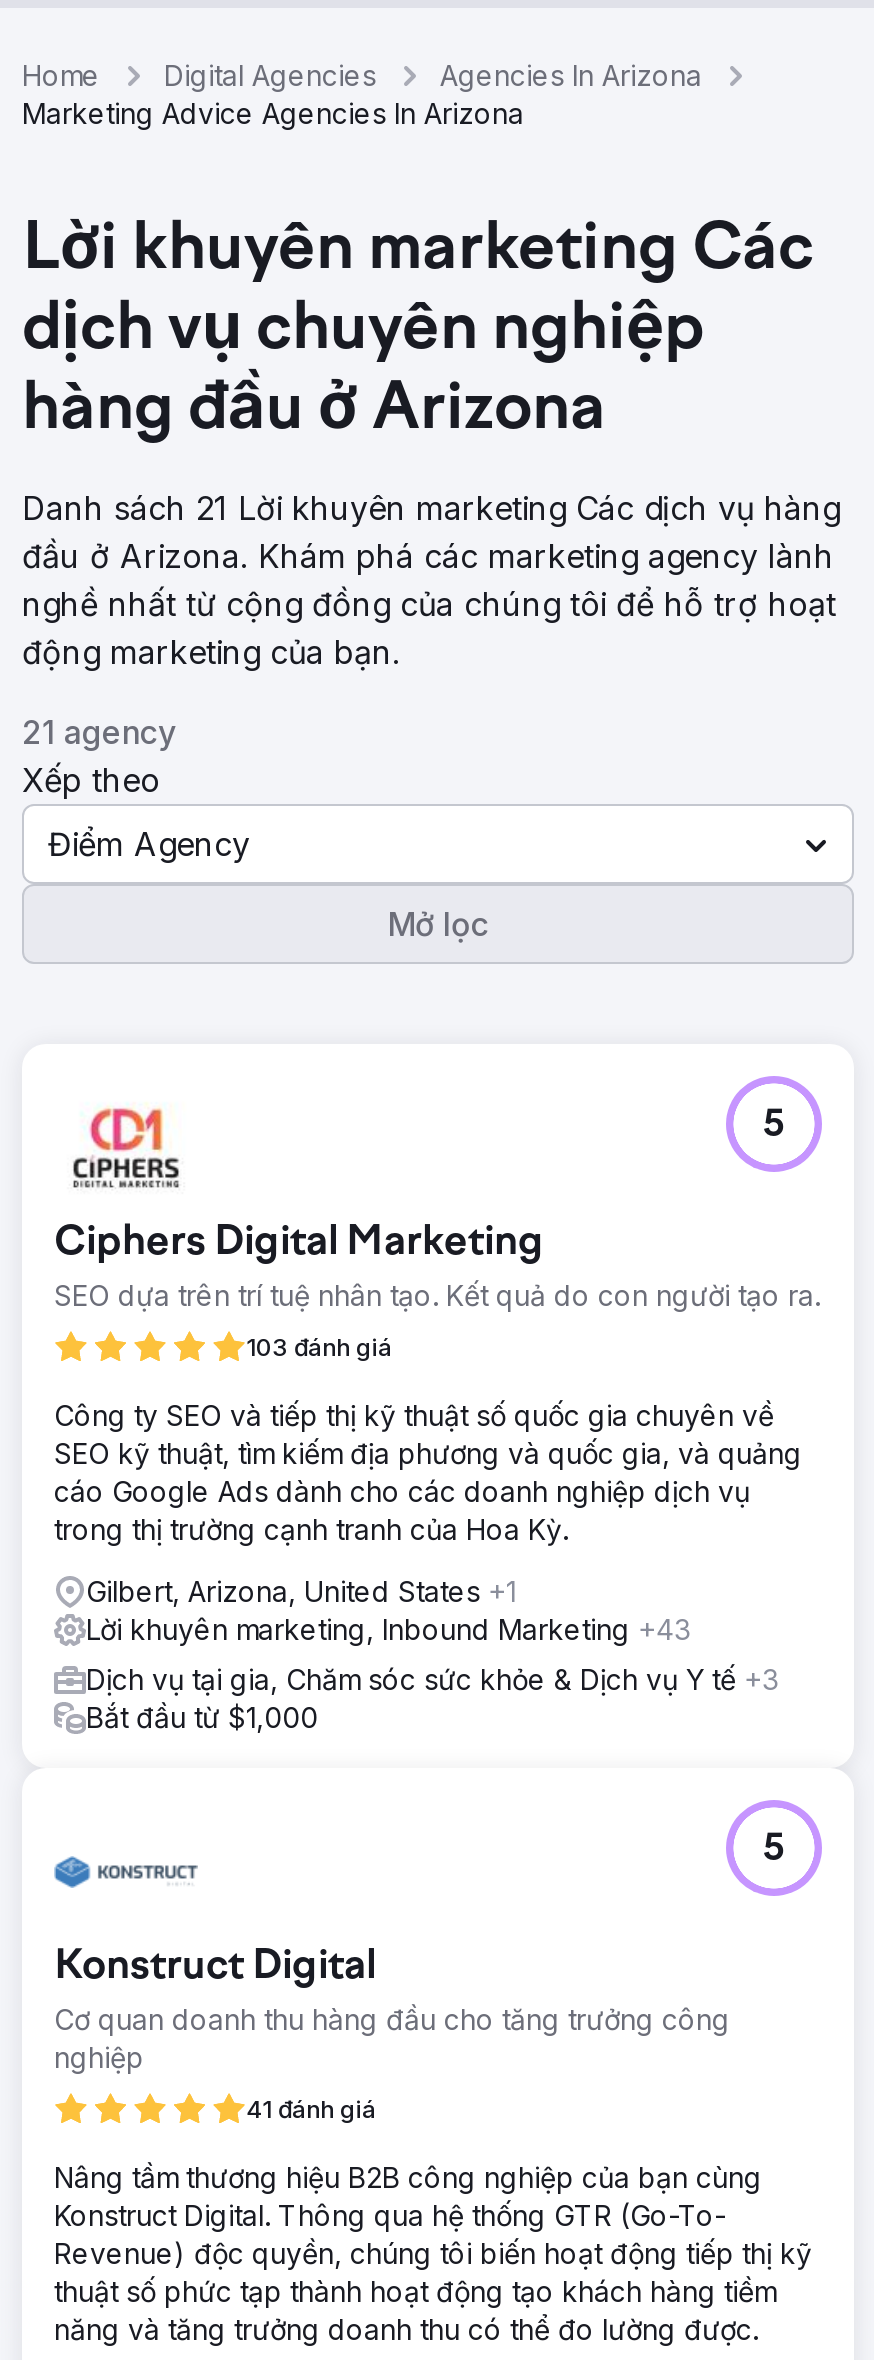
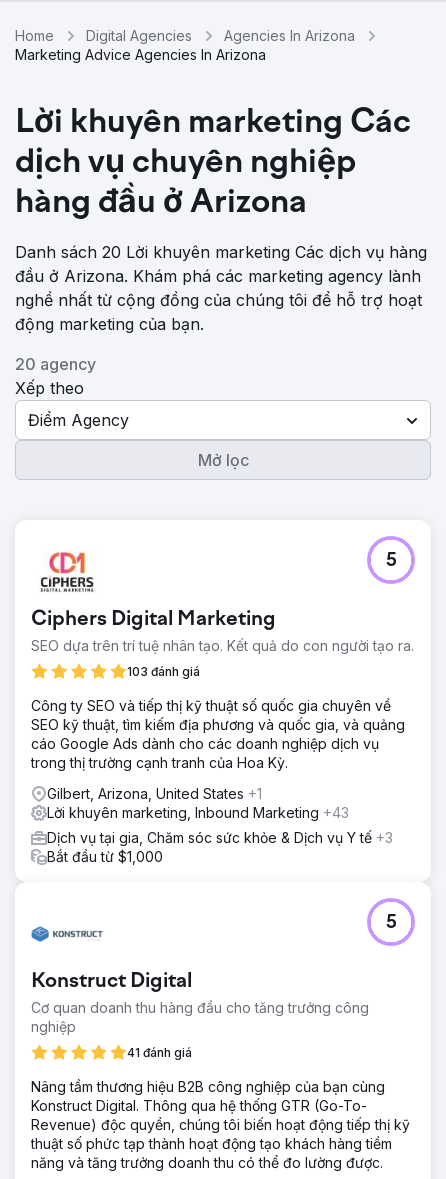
[22,488,840,528] Danh sách 21 Lời khuyên marketing Các dịch vụ hàng -> [15,242,427,262] Danh sách 20 Lời khuyên marketing Các dịch vụ hàng
[22,712,176,752] 21 agency -> [15,354,96,374] 20 agency

